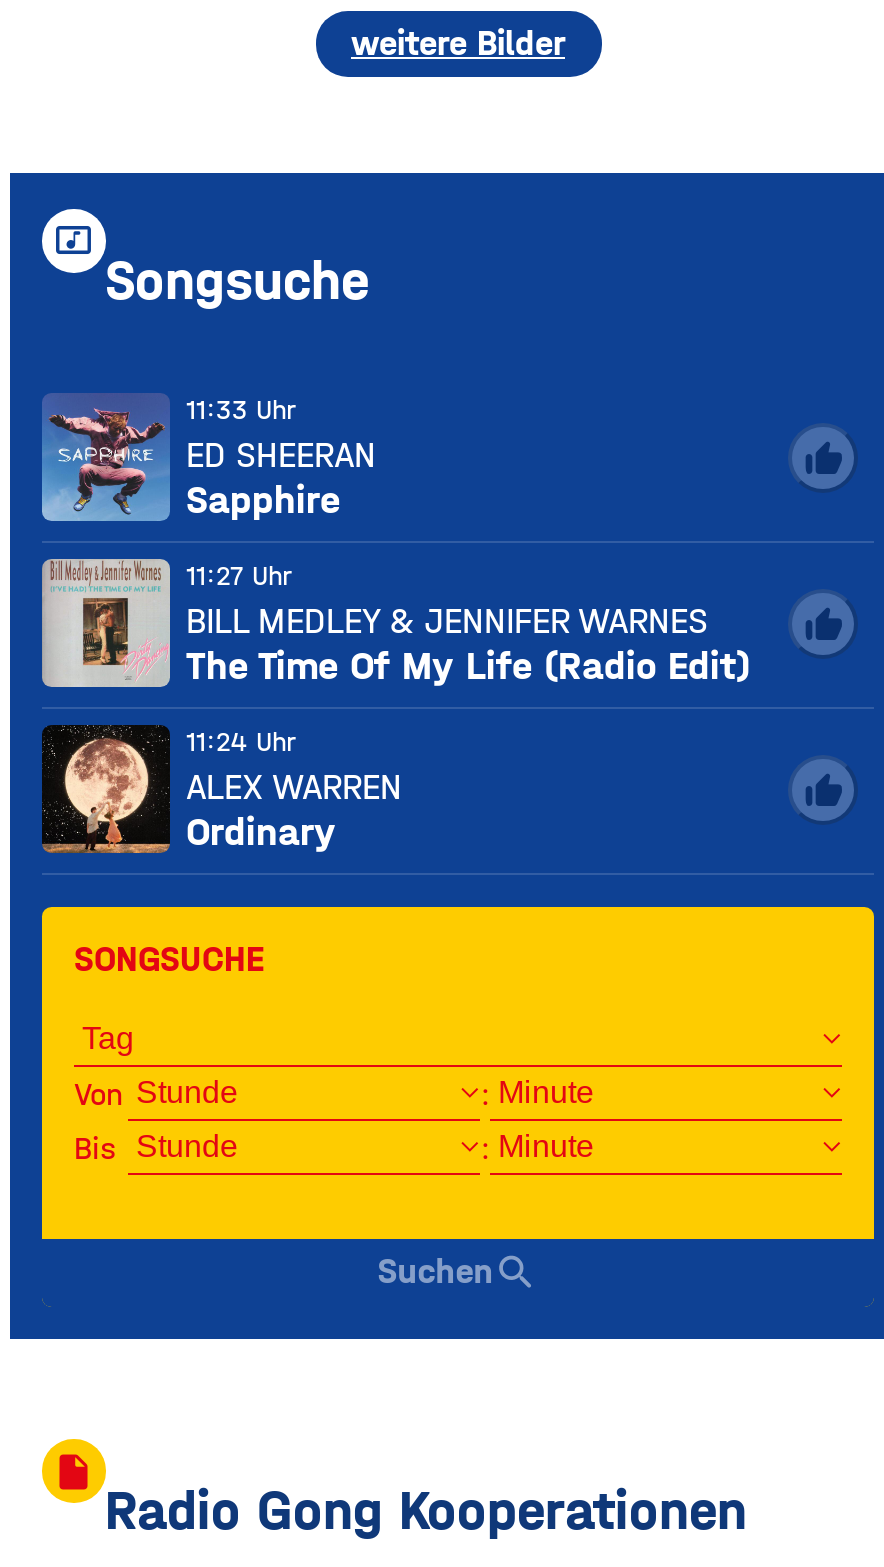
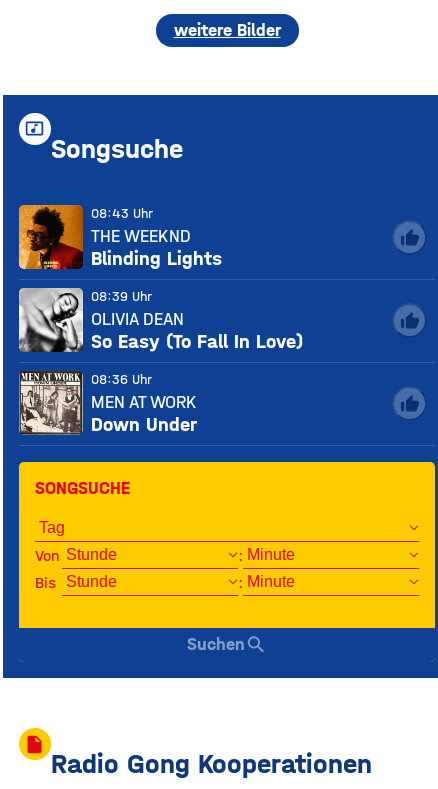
[42,392,376,523] [image] | 11:33 Uhr | ED SHEERAN | Sapphire -> [18,204,222,270] [image] | 08:43 Uhr | THE WEEKND | Blinding Lights
[42,558,750,689] [image] | 11:27 Uhr | BILL MEDLEY & JENNIFER WARNES | The Time Of My Life (Radio Edit) -> [19,288,303,353] [image] | 08:39 Uhr | OLIVIA DEAN | So Easy (To Fall In Love)
[40,724,402,854] [image] | 11:24 Uhr | ALEX WARREN | Ordinary -> [18,371,197,436] [image] | 08:36 Uhr | MEN AT WORK | Down Under

